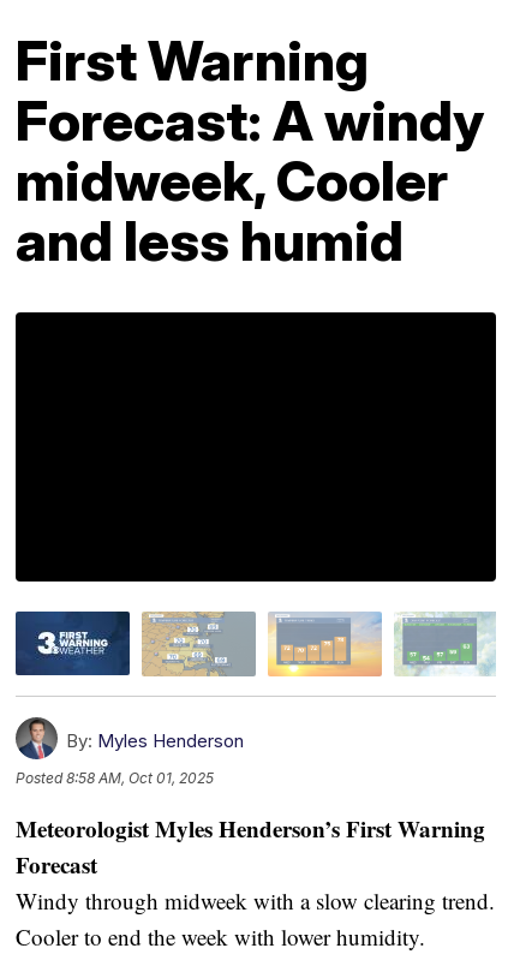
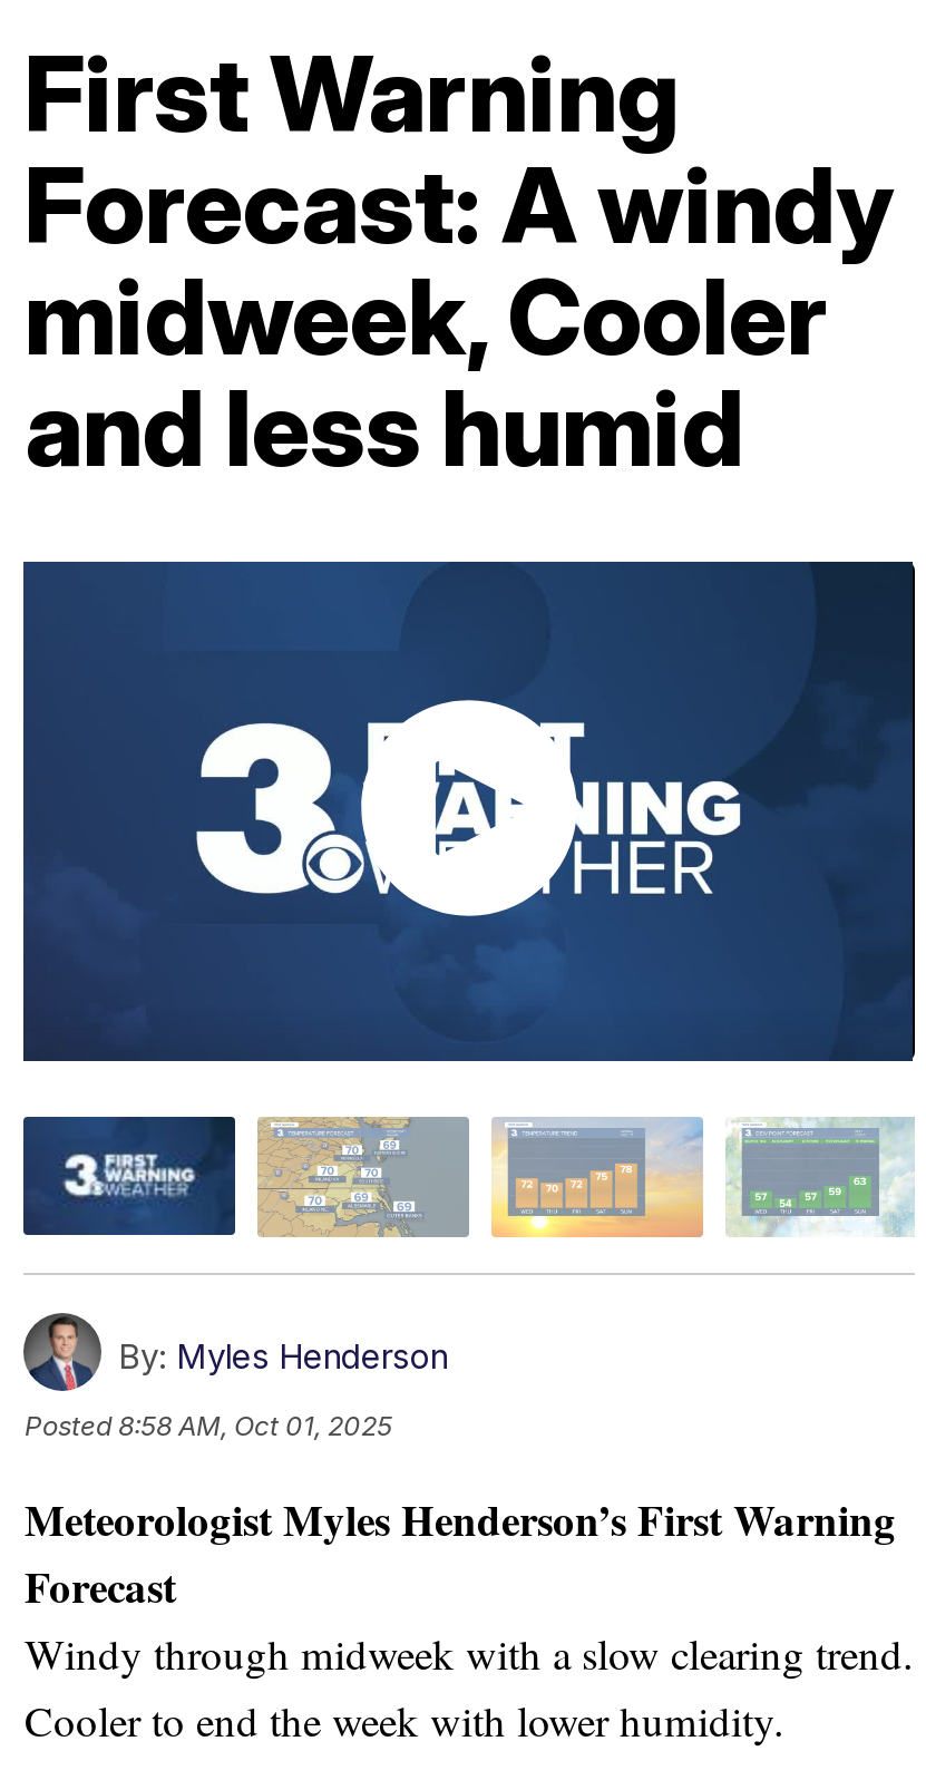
none -> [21,560,913,1063] [image]

